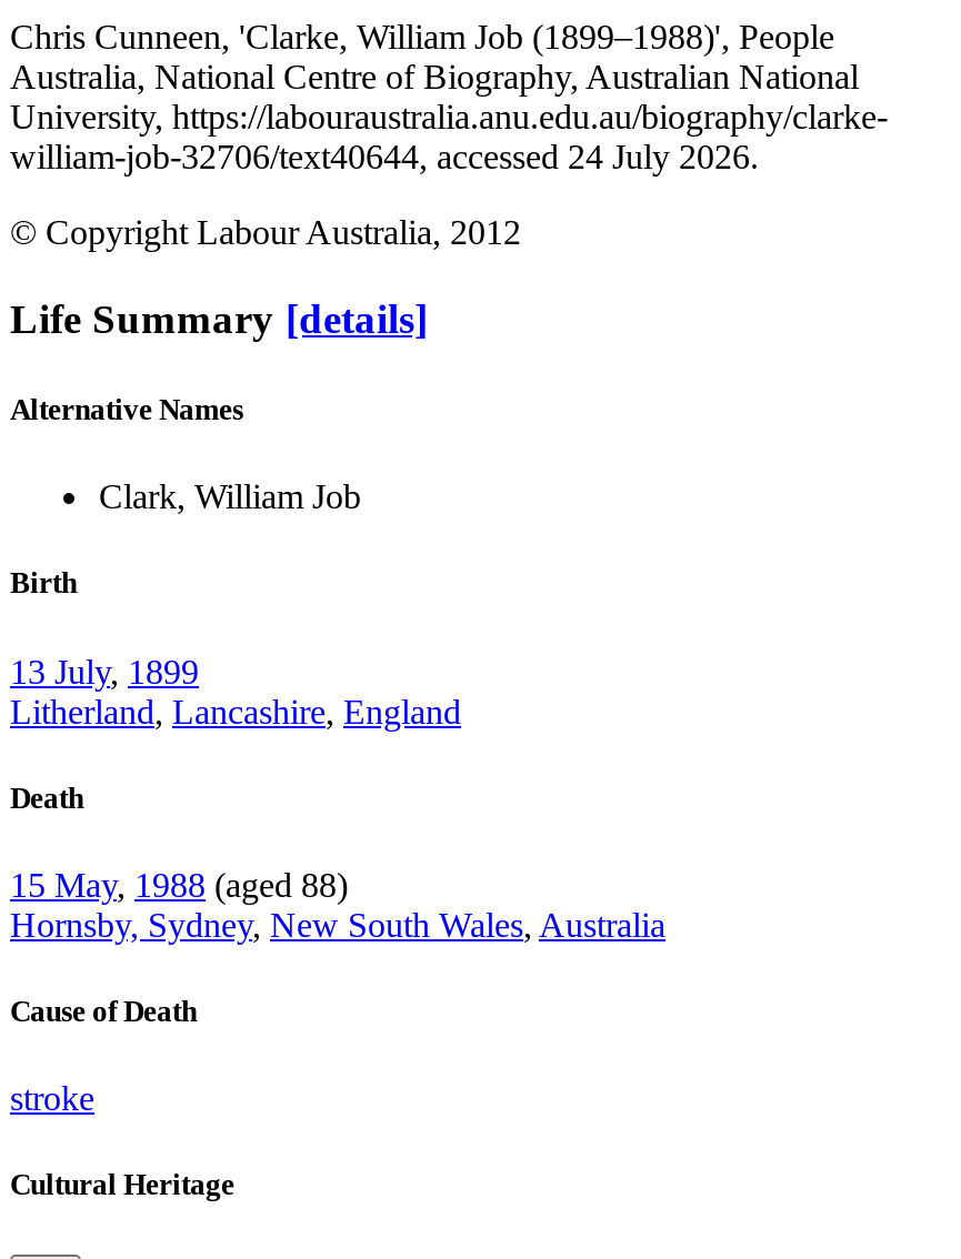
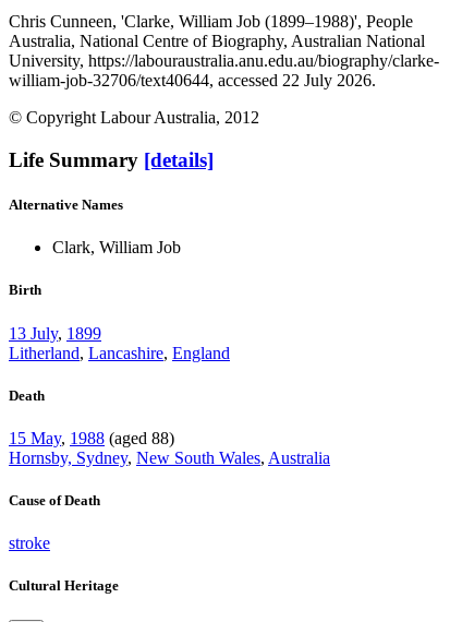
[10,138,759,176] william-job-32706/text40644, accessed 24 July 2026. -> [9,71,376,90] william-job-32706/text40644, accessed 22 July 2026.

